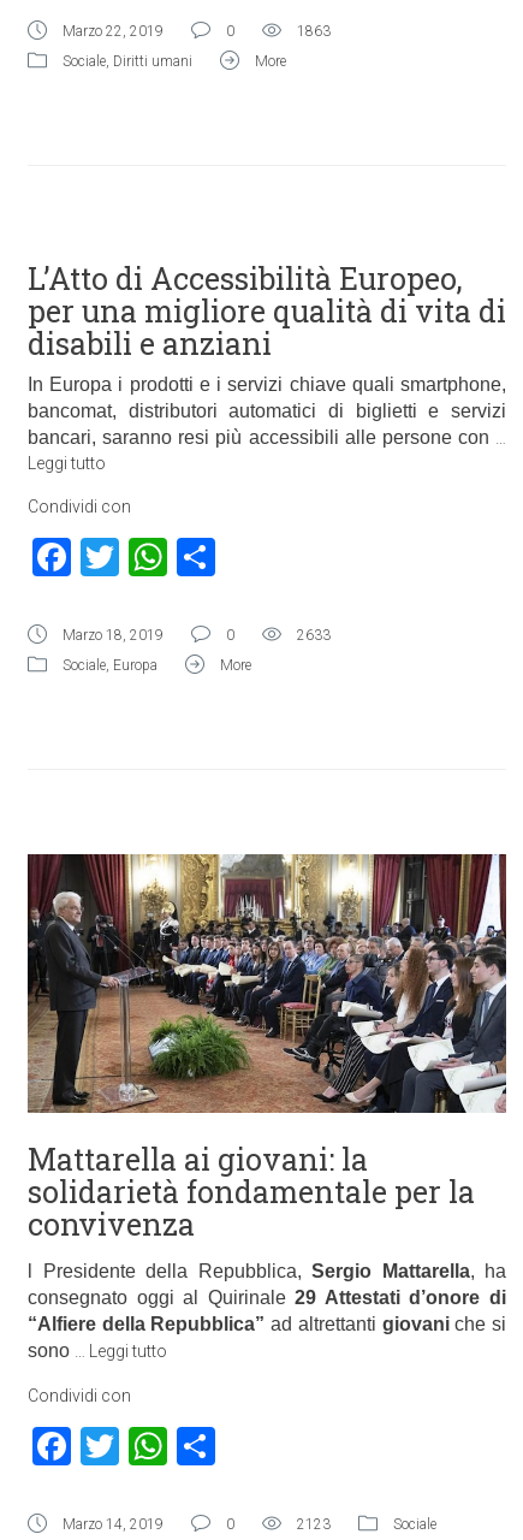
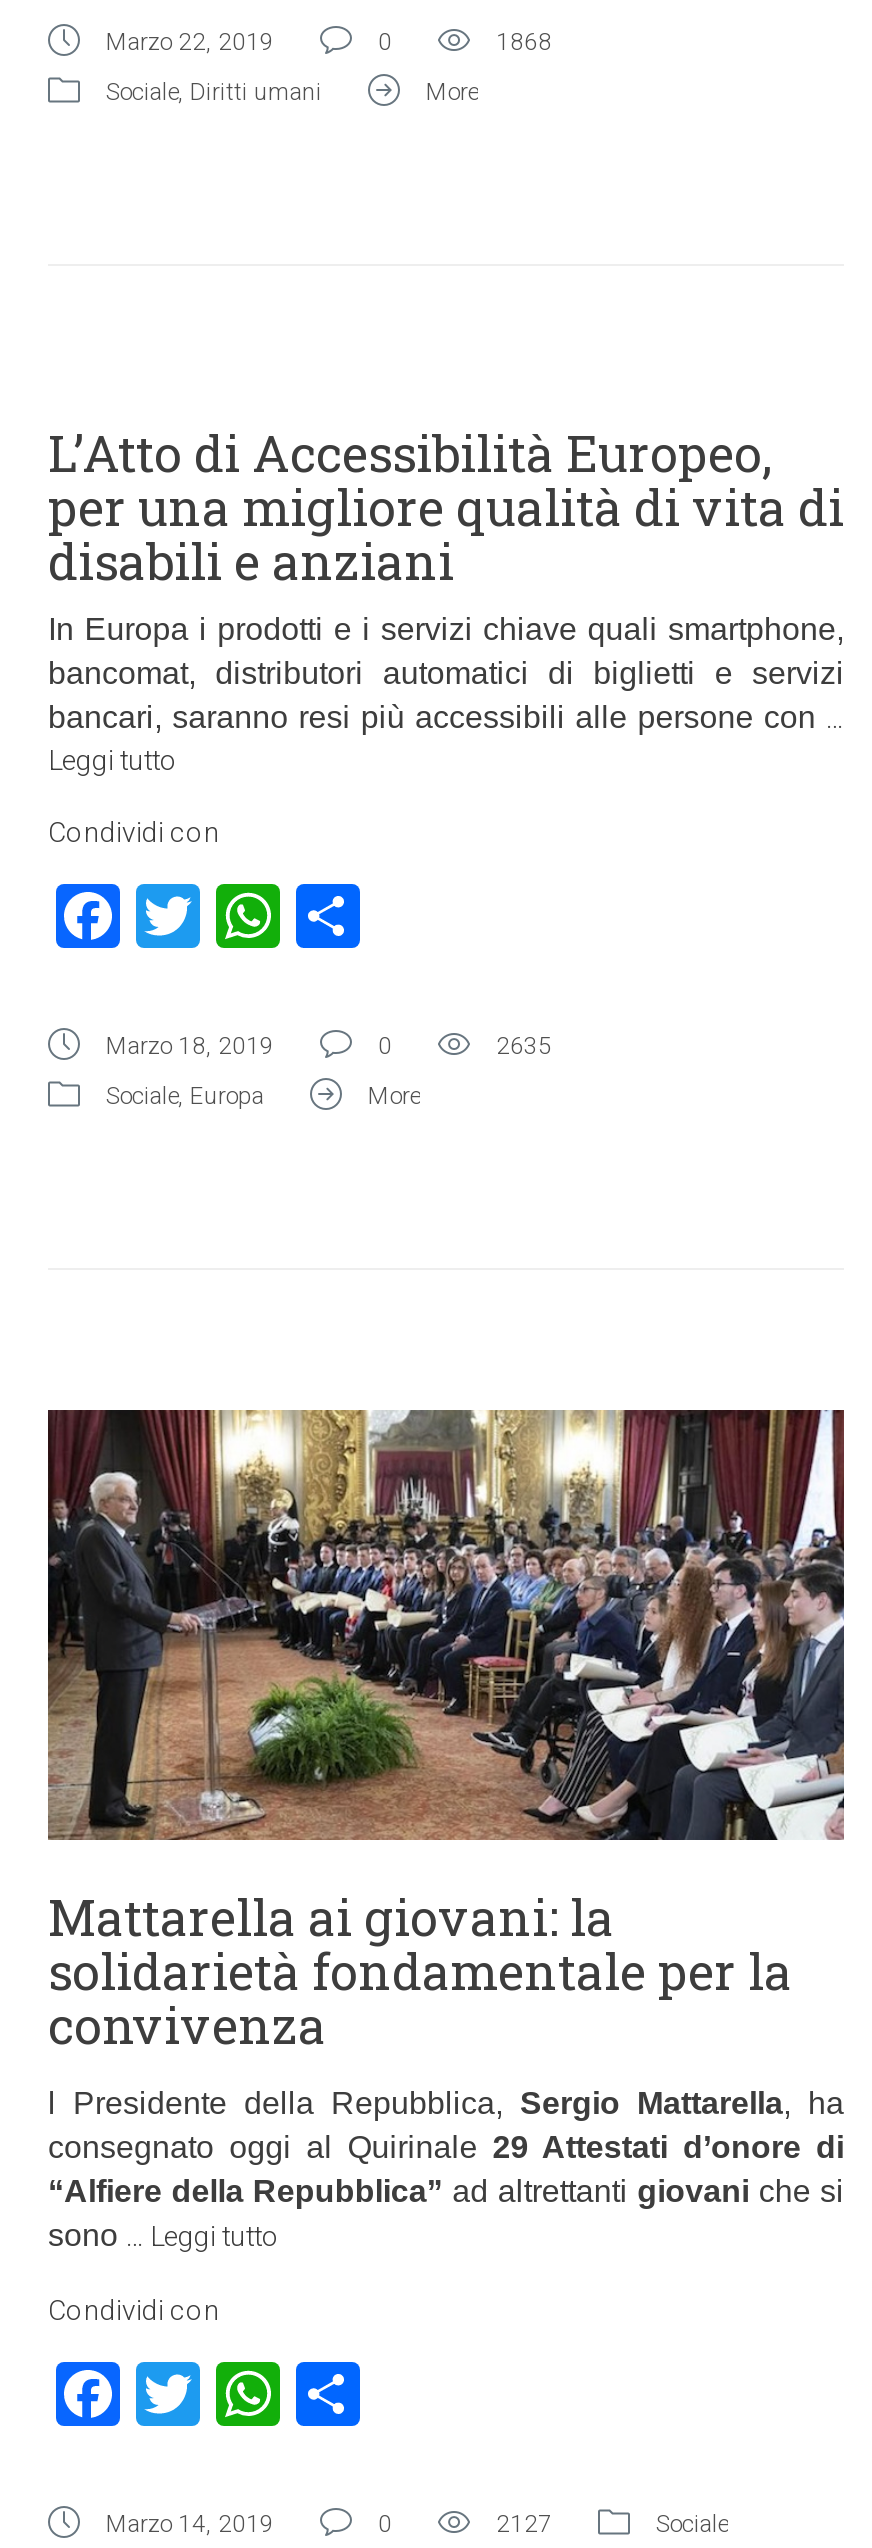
[297,23,331,40] 1863 -> [496,28,552,56] 1868
[297,627,331,644] 2633 -> [496,1032,552,1060] 2635
[297,1516,331,1533] 2123 -> [496,2510,552,2538] 2127

